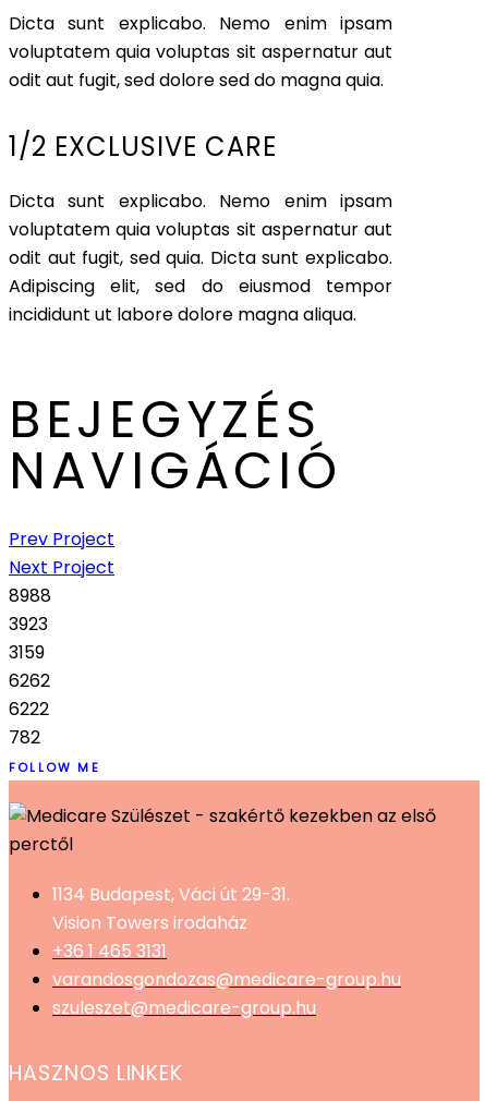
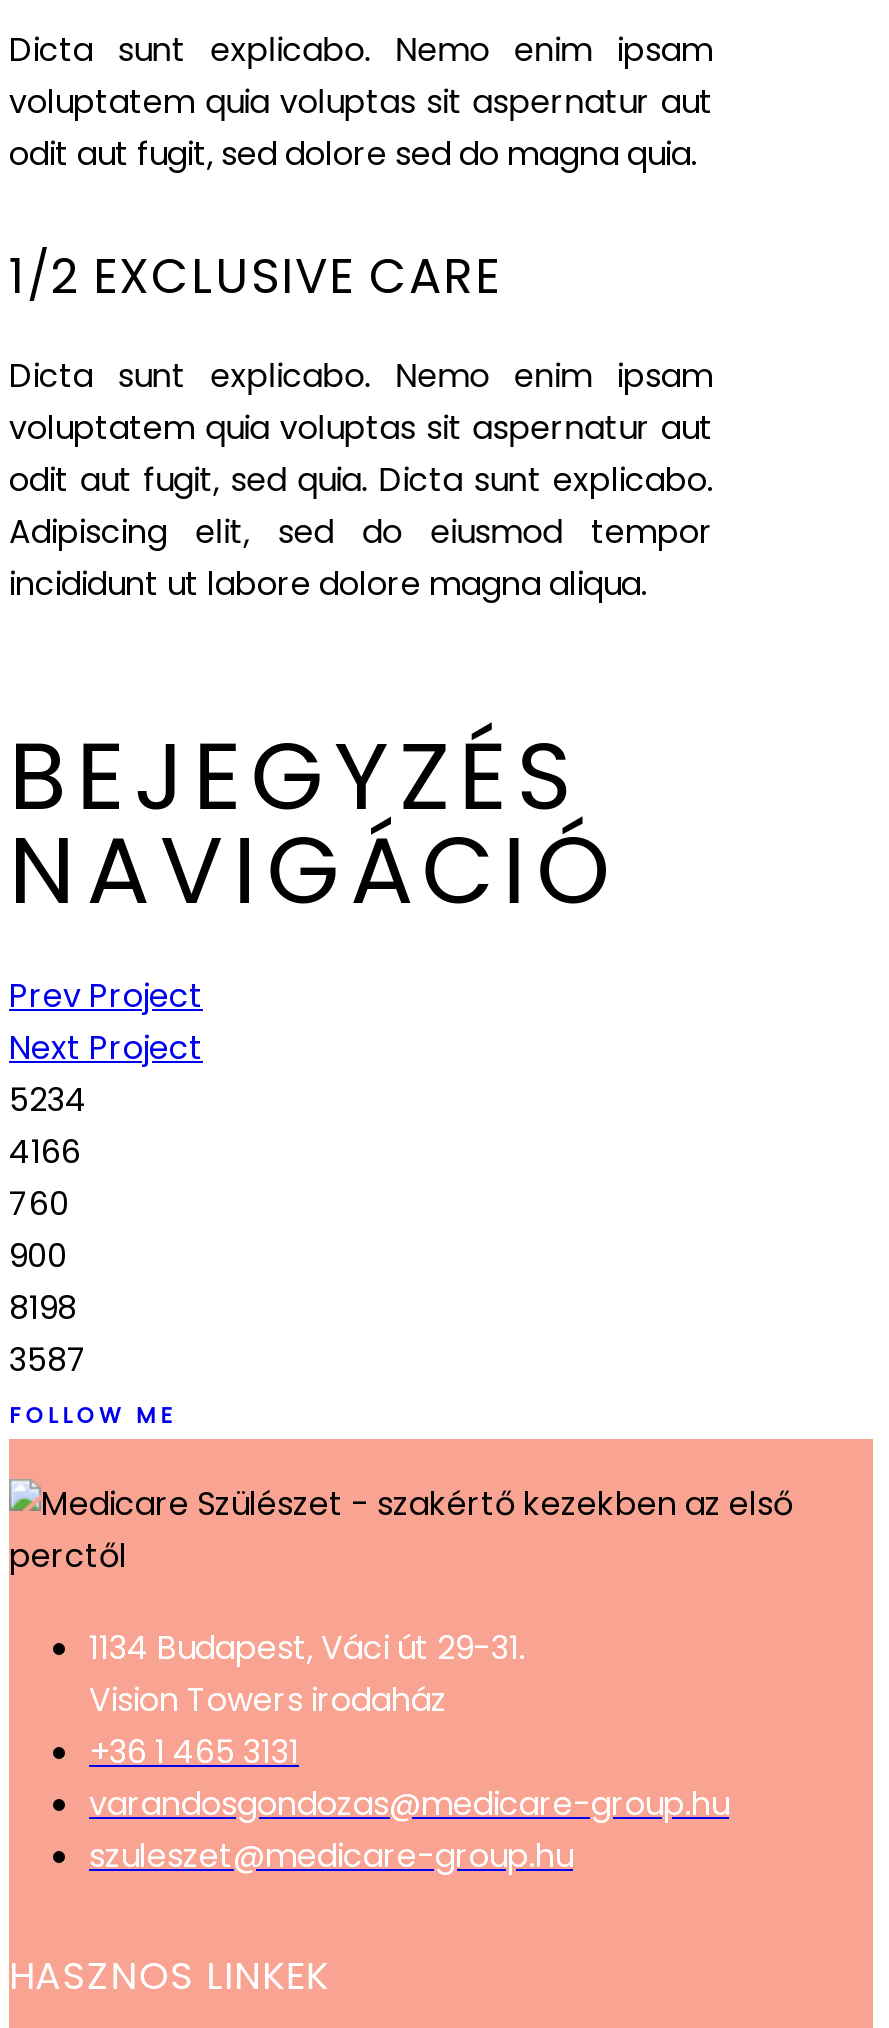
[9,583,51,608] 8988 -> [9,1076,87,1122] 5234
[9,611,48,636] 3923 -> [9,1128,81,1174] 4166
[9,640,45,665] 3159 -> [9,1180,69,1226] 760
[9,668,50,693] 6262 -> [9,1232,67,1278] 900
[9,696,49,721] 6222 -> [9,1284,77,1330] 8198
[9,725,40,750] 782 -> [9,1336,87,1382] 3587

